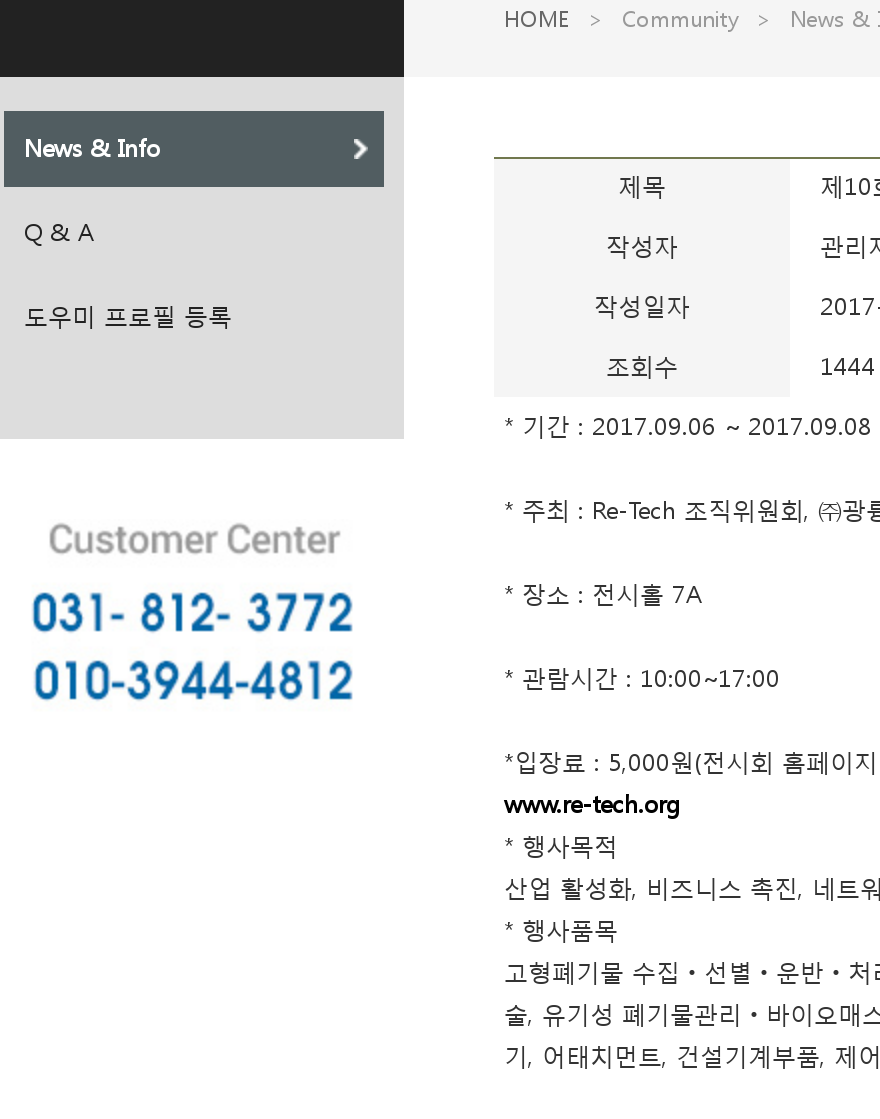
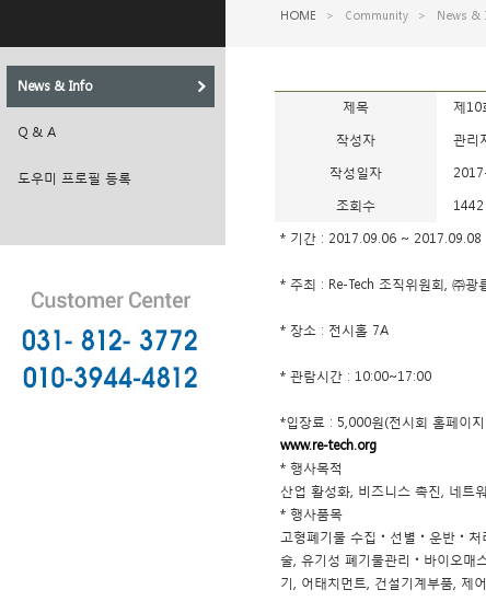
[820,355,876,379] 1444 -> [453,199,484,212] 1442

